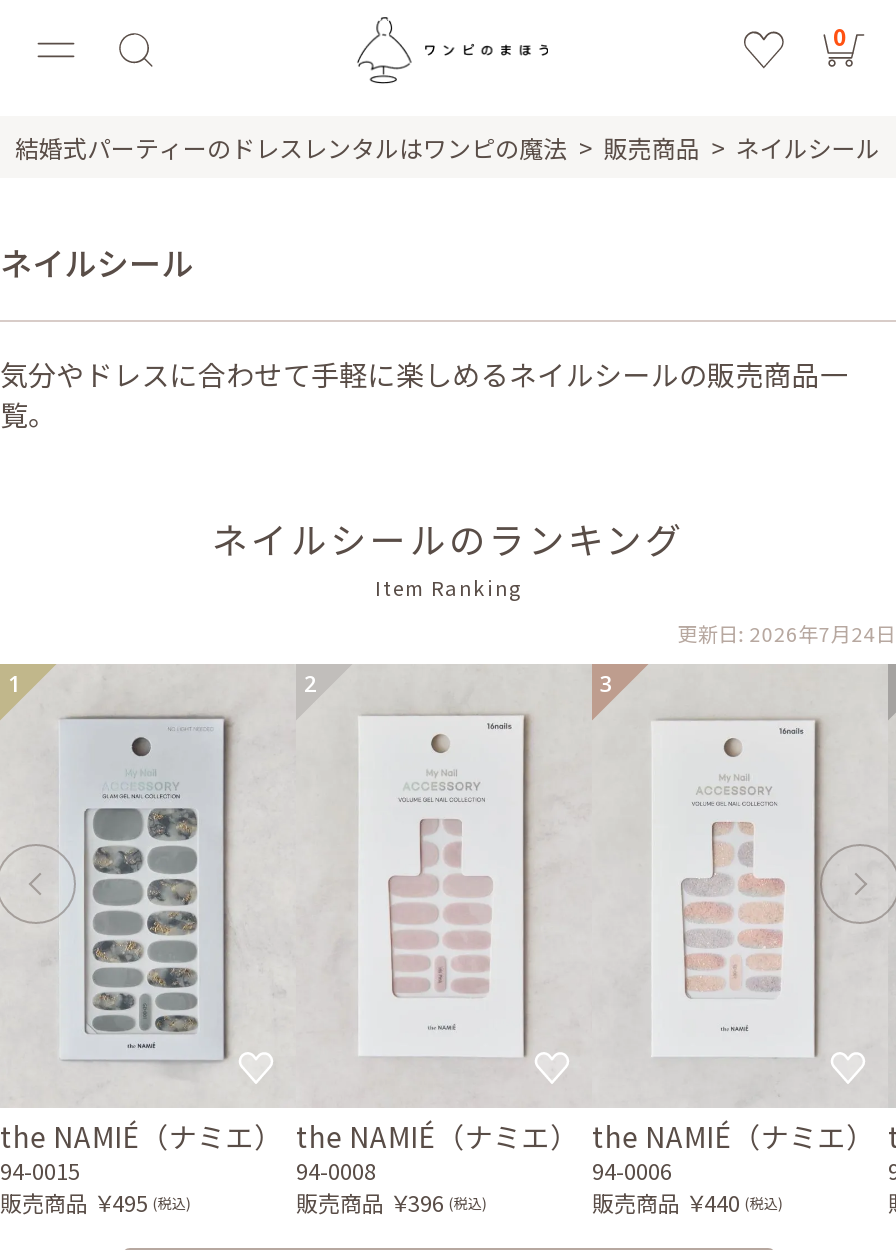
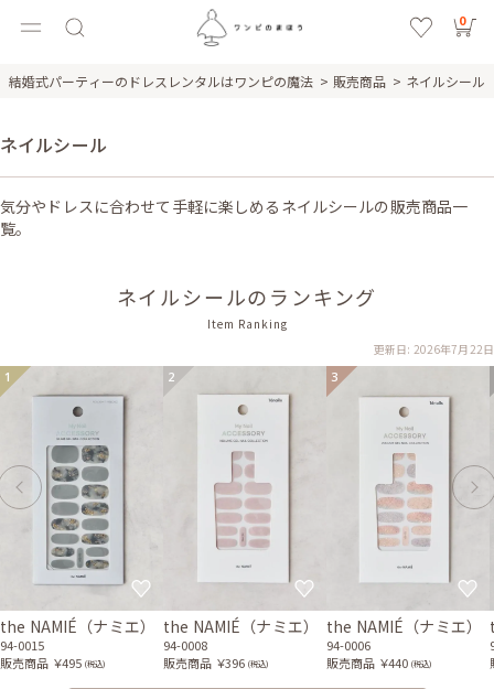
[678,618,896,648] 更新日: 2026年7月24日 -> [374,341,494,357] 更新日: 2026年7月22日

